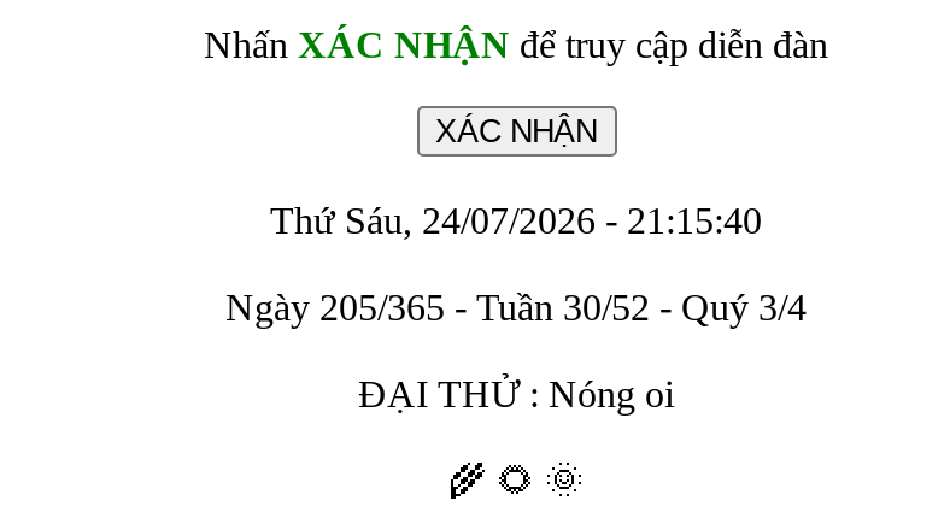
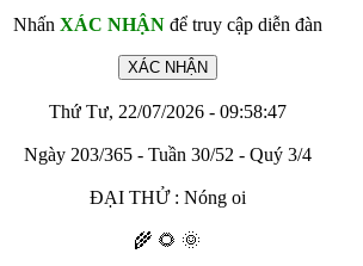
[270,200,762,241] Thứ Sáu, 24/07/2026 - 21:15:40 -> [48,101,286,122] Thứ Tư, 22/07/2026 - 09:58:47
[225,287,807,328] Ngày 205/365 - Tuần 30/52 - Quý 3/4 -> [23,144,311,165] Ngày 203/365 - Tuần 30/52 - Quý 3/4

